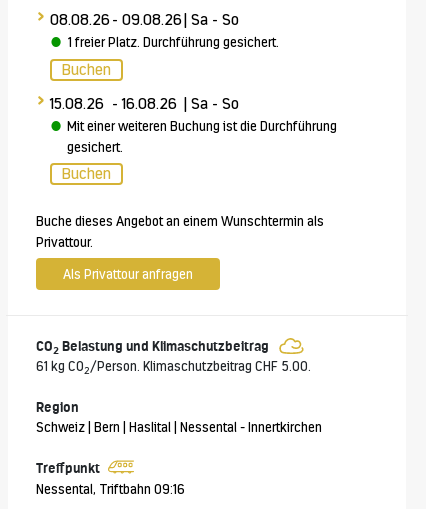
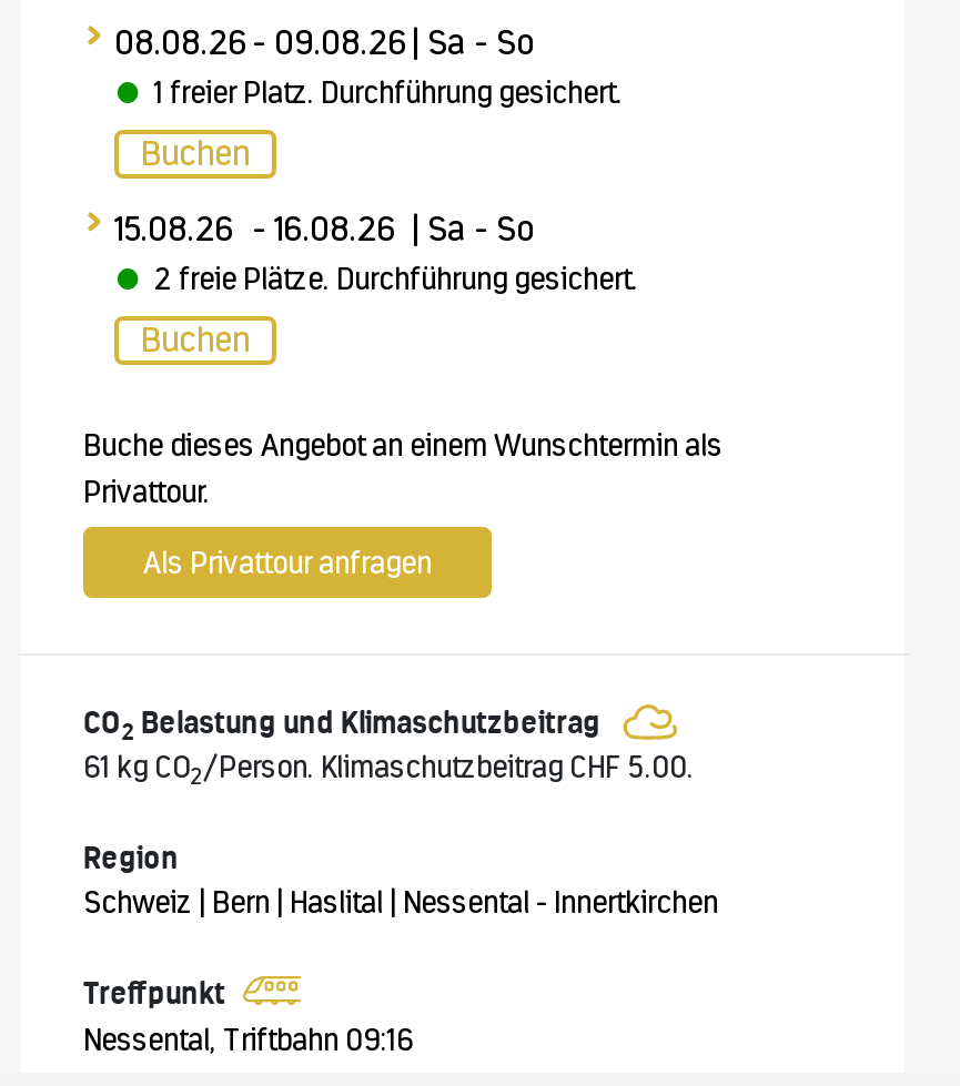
[67,118,337,155] Mit einer weiteren Buchung ist die Durchführung | gesichert. -> [154,262,638,297] 2 freie Plätze. Durchführung gesichert.

